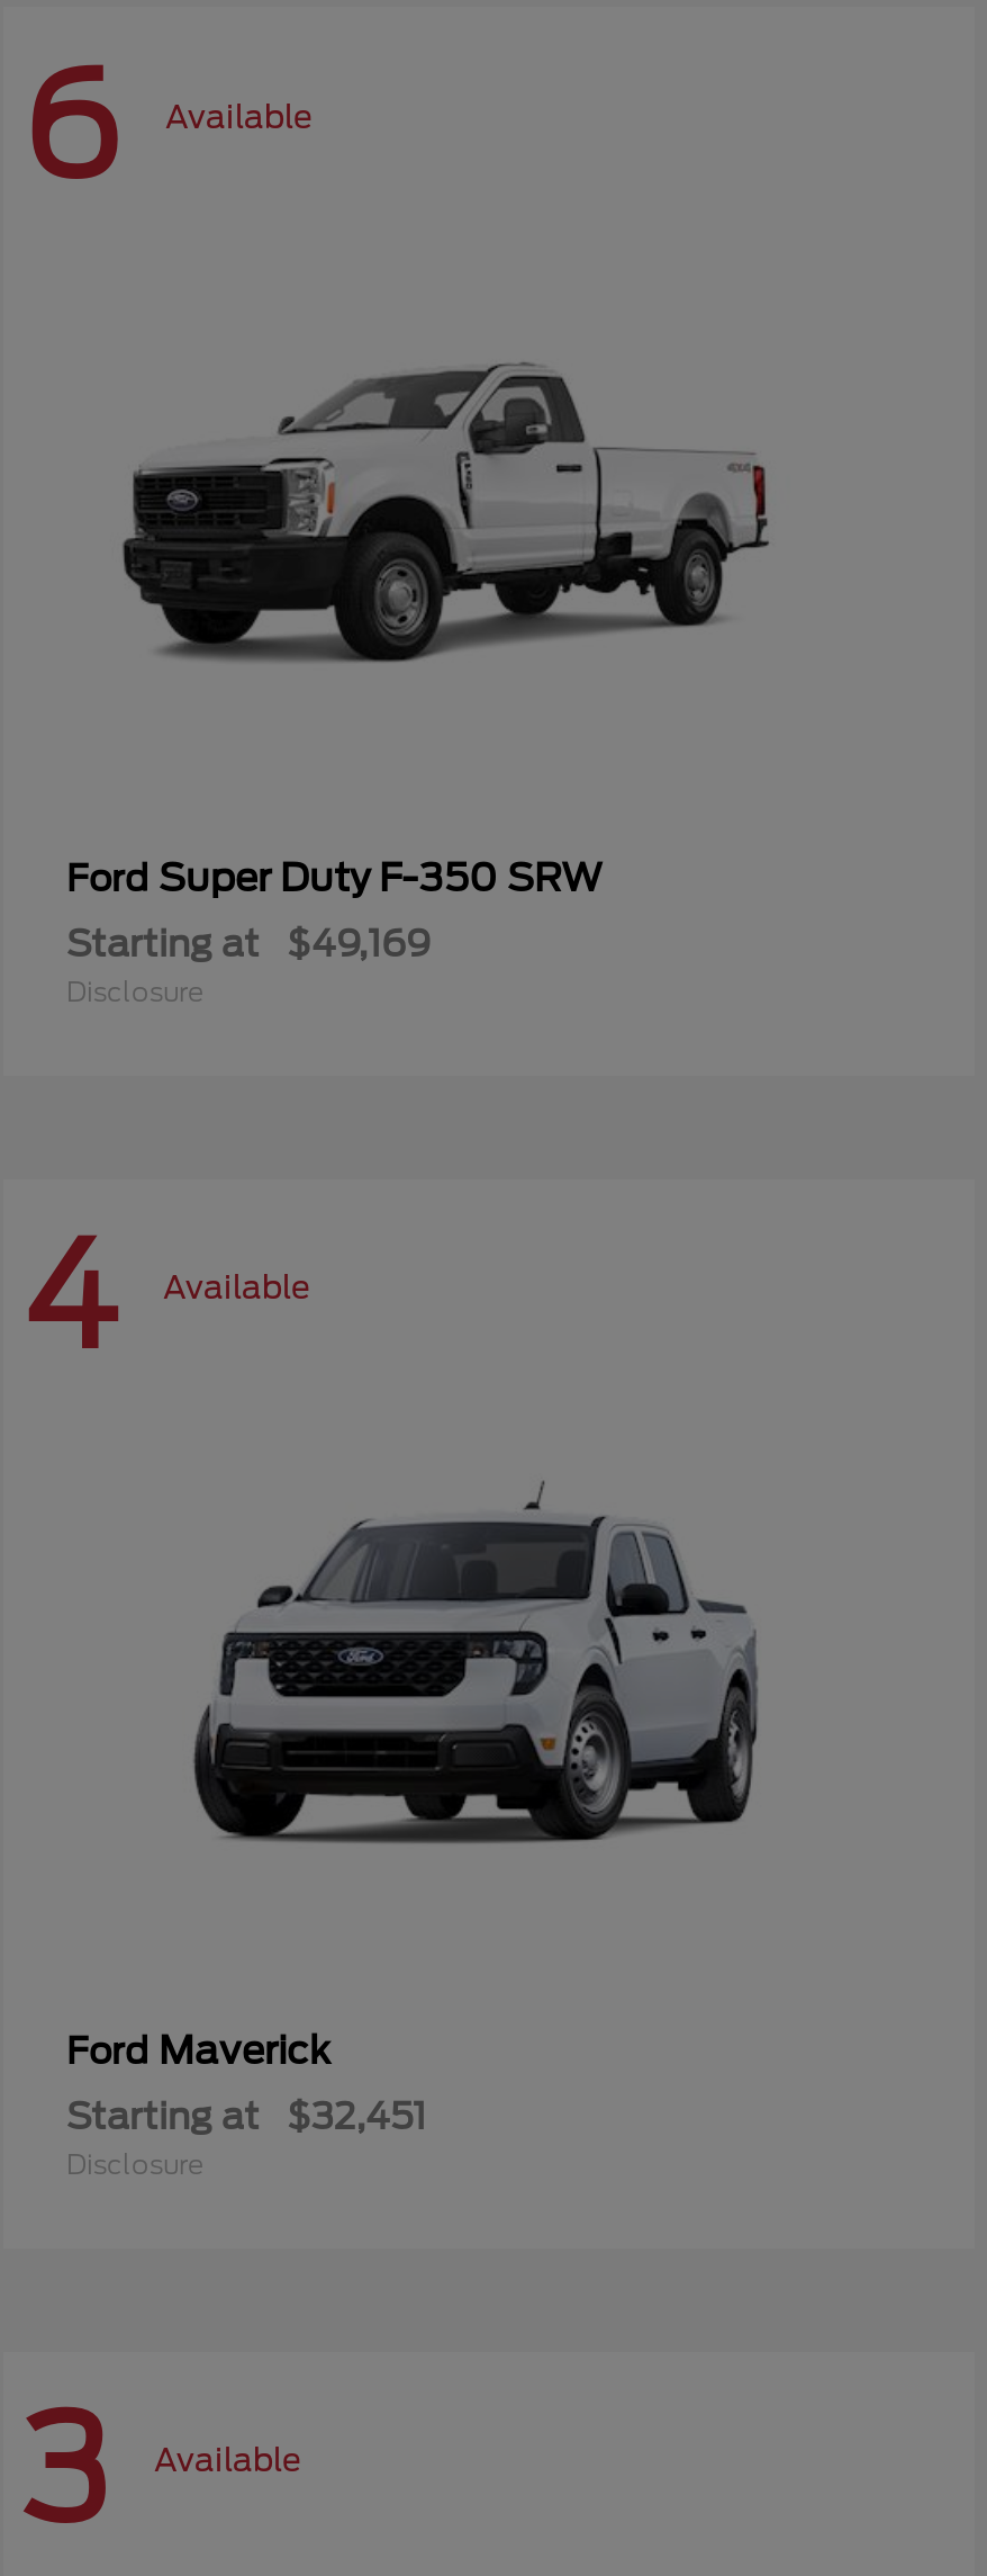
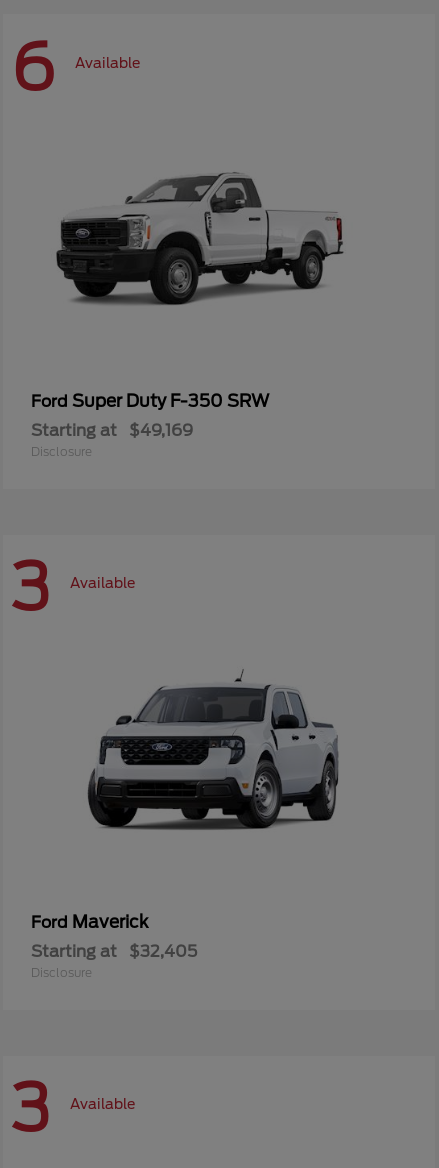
[21,1212,309,1383] 4 Available -> [11,549,135,625] 3 Available
[66,2095,426,2138] Starting at $32,451 -> [31,942,197,961] Starting at $32,405

